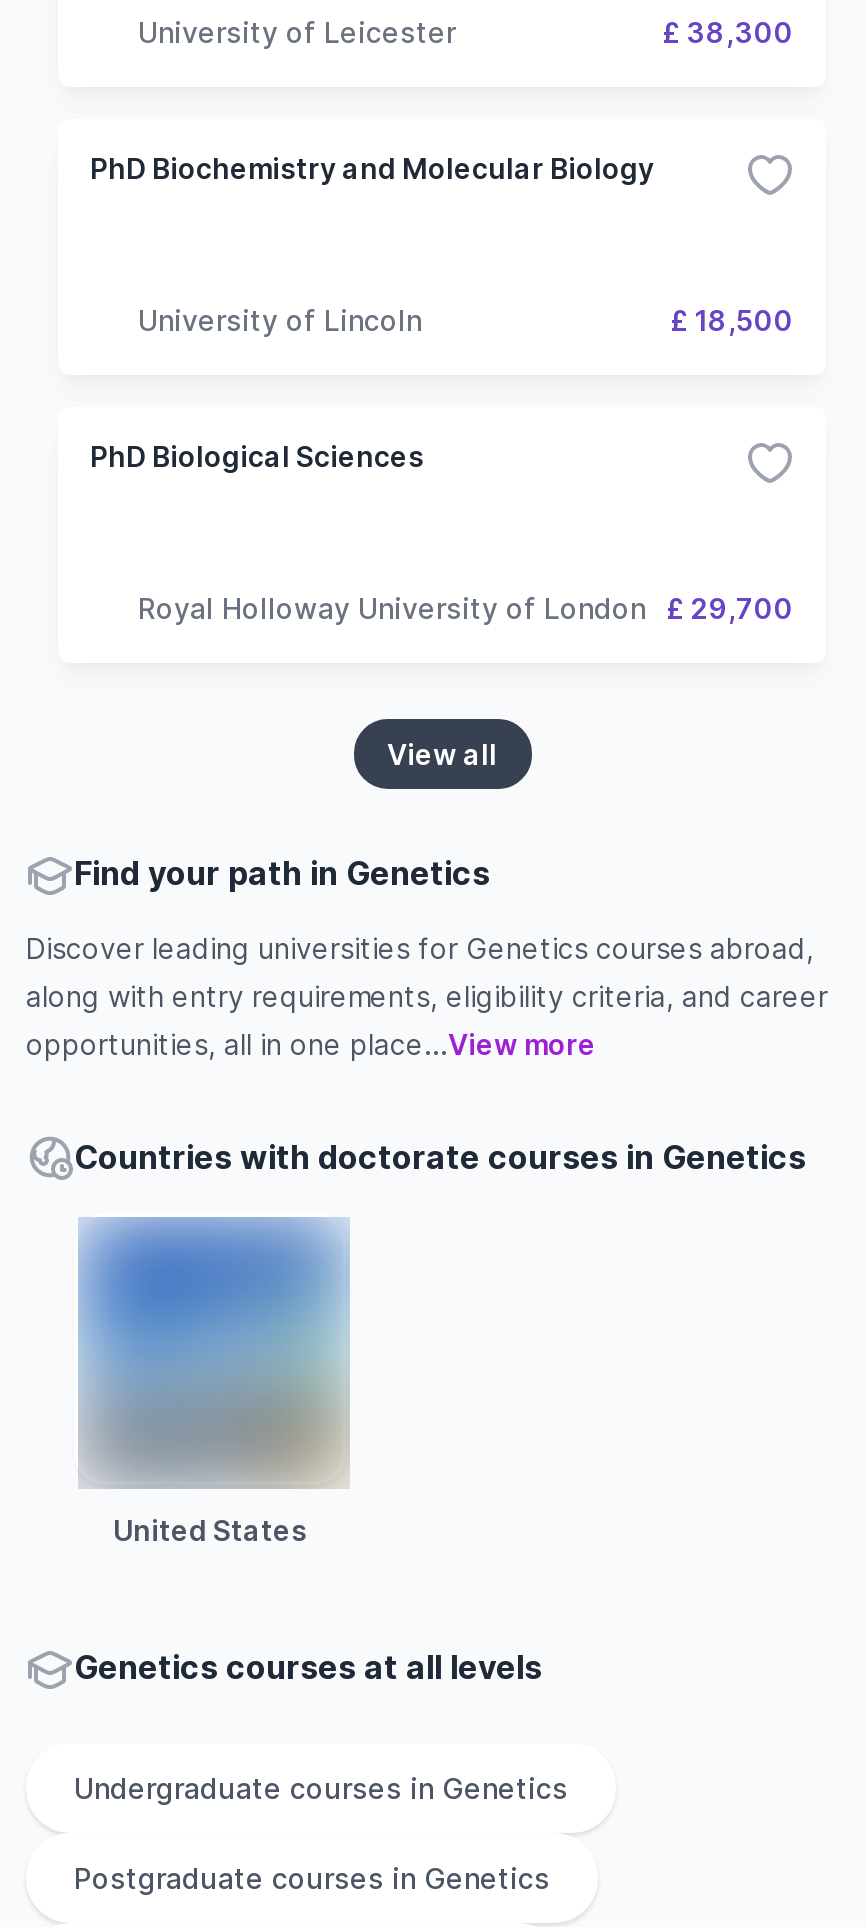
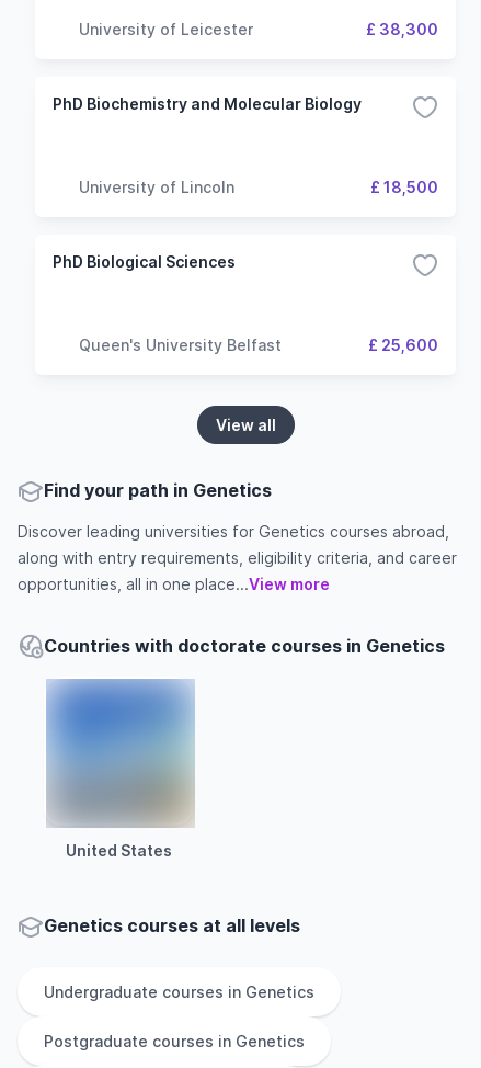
[138,590,794,624] Royal Holloway University of London £ 29,700 -> [79,335,438,354] Queen's University Belfast | £ 25,600

